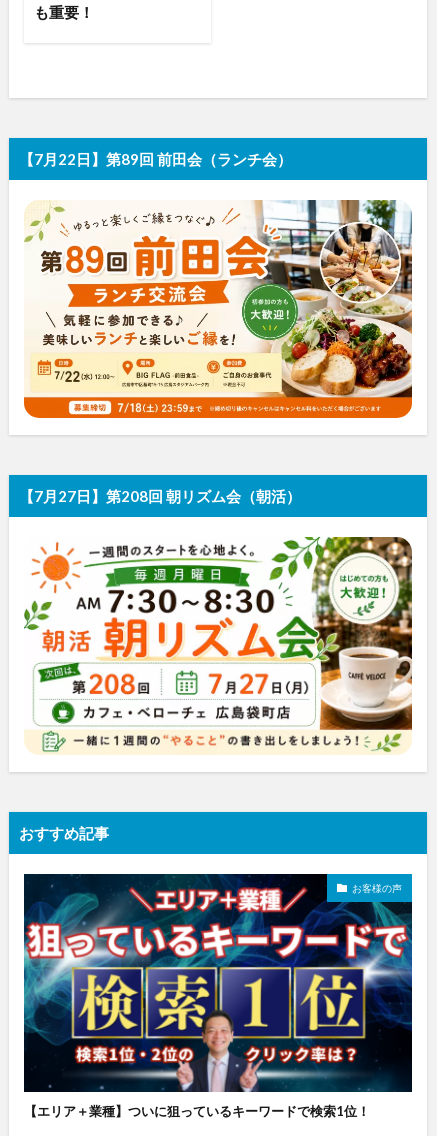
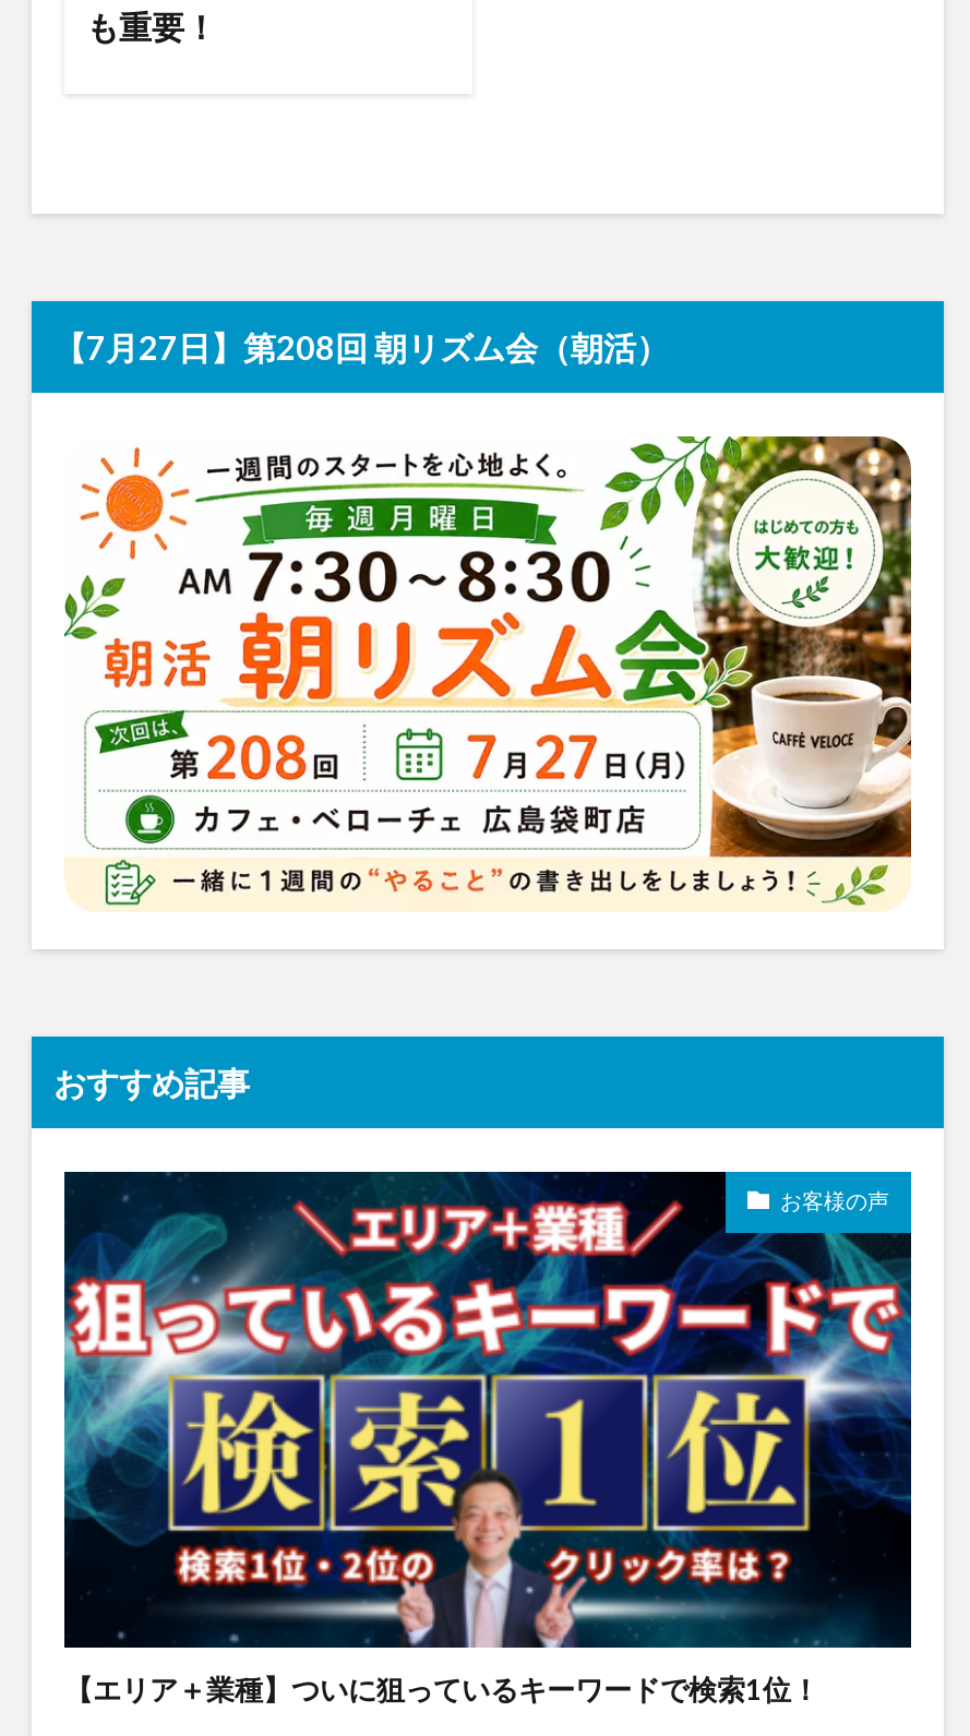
[19,150,292,168] 【7月22日】第89回 前田会（ランチ会） -> none
[23,199,413,419] [image] -> none

